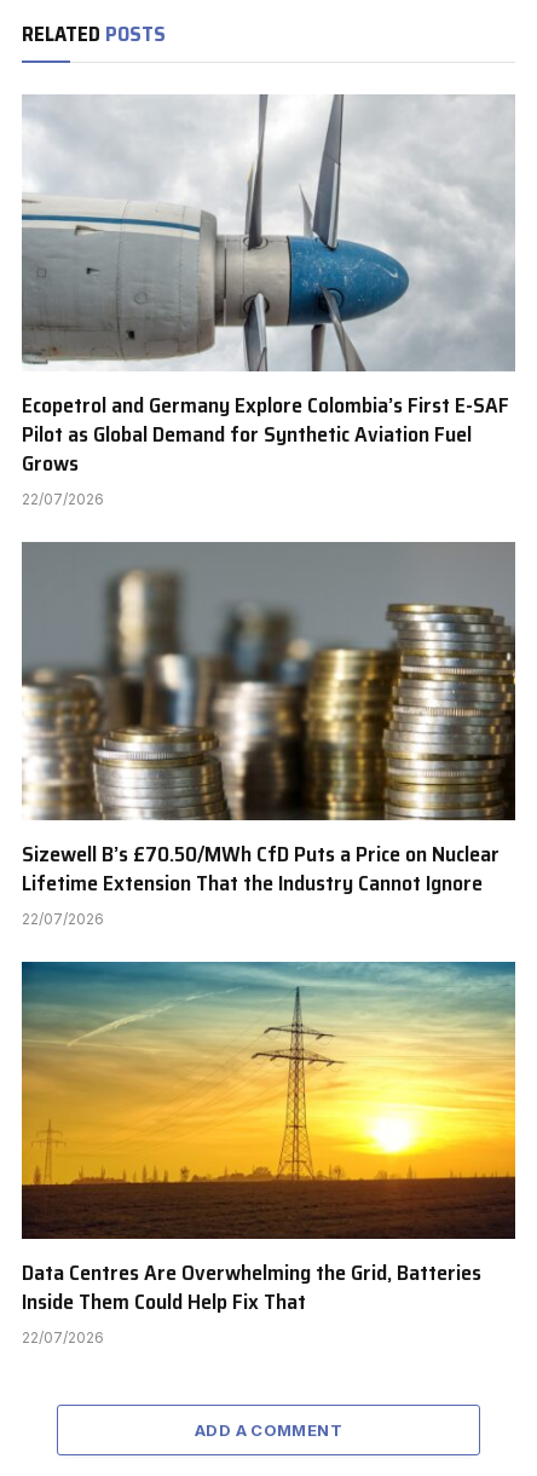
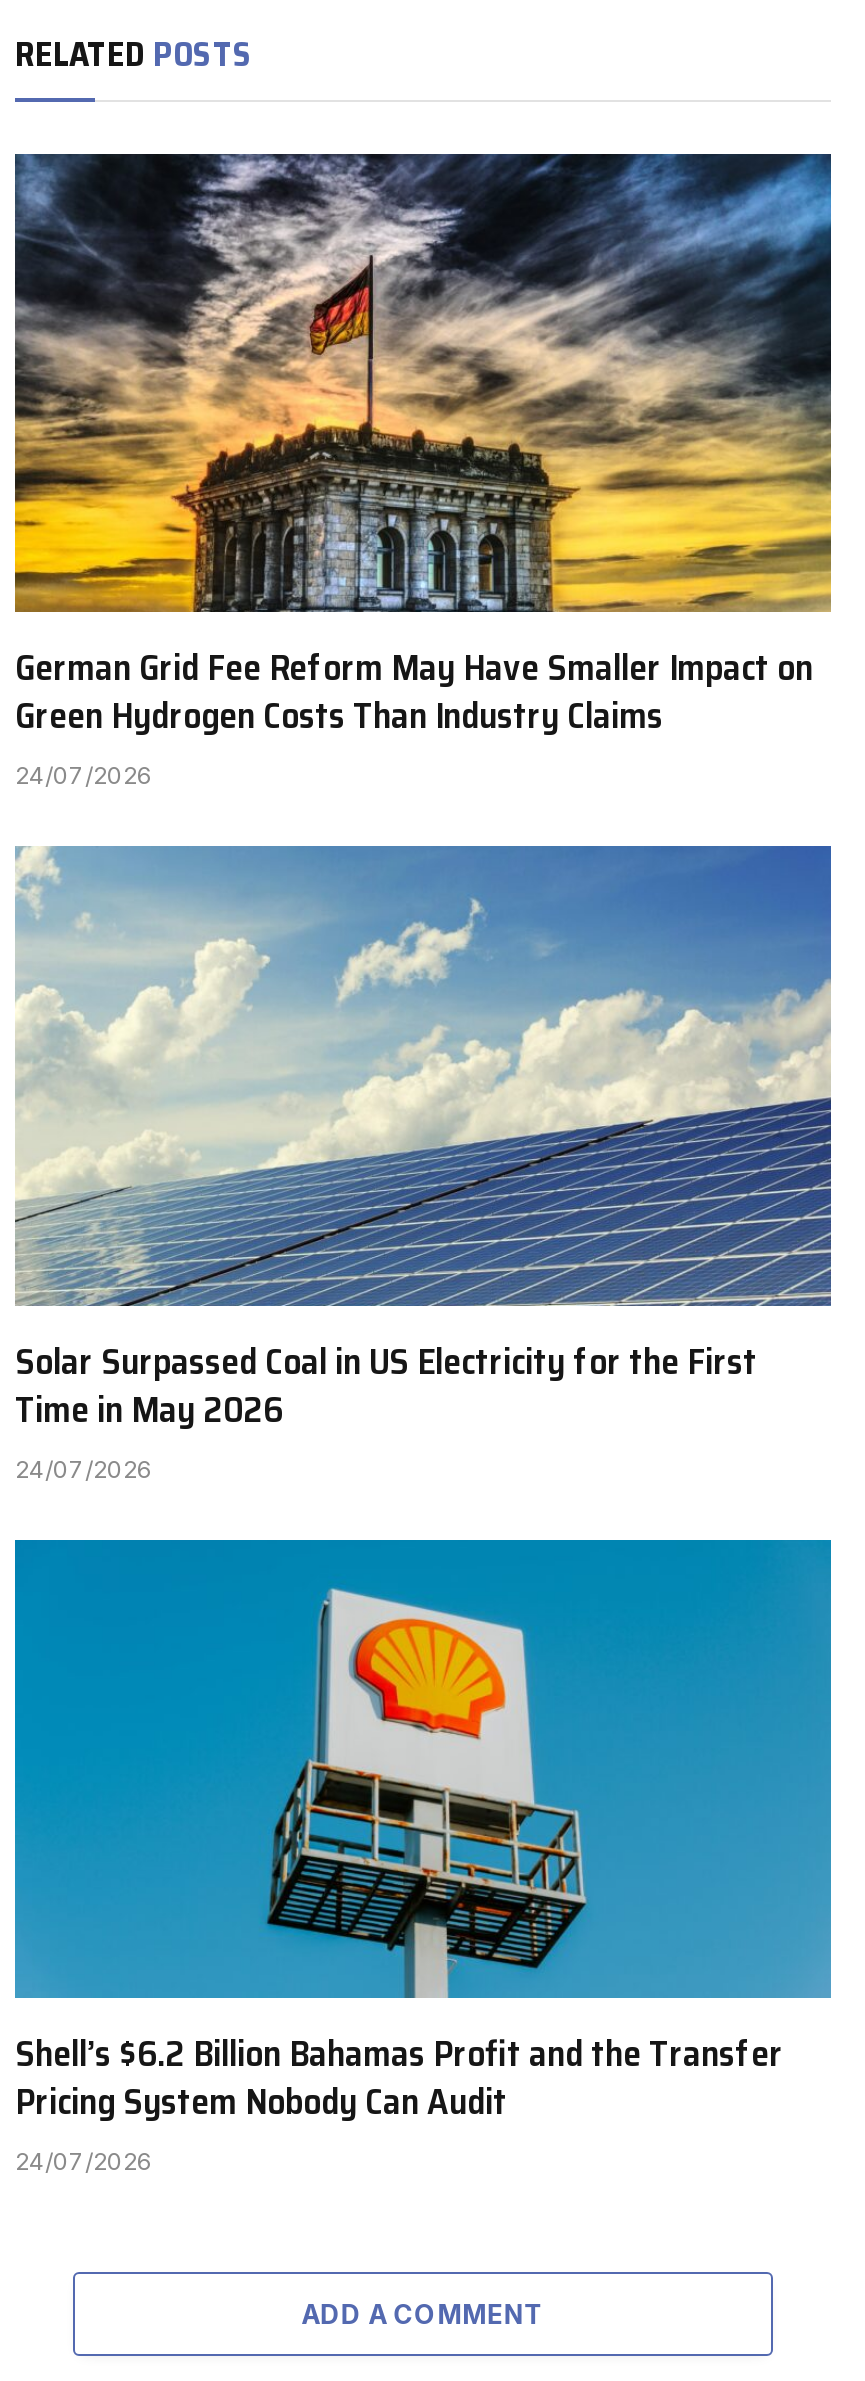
[21,94,515,508] [image] | Ecopetrol and Germany Explore Colombia’s First E-SAF | Pilot as Global Demand for Synthetic Aviation Fuel | Grows | 22/07/2026 -> [13,152,833,790] [image] | German Grid Fee Reform May Have Smaller Impact on | Green Hydrogen Costs Than Industry Claims | 24/07/2026
[22,542,516,927] [image] | Sizewell B’s £70.50/MWh CfD Puts a Price on Nuclear | Lifetime Extension That the Industry Cannot Ignore | 22/07/2026 -> [15,846,833,1483] [image] | Solar Surpassed Coal in US Electricity for the First | Time in May 2026 | 24/07/2026
[21,961,516,1347] [image] | Data Centres Are Overwhelming the Grid, Batteries | Inside Them Could Help Fix That | 22/07/2026 -> [13,1538,833,2176] [image] | Shell’s $6.2 Billion Bahamas Profit and the Transfer | Pricing System Nobody Can Audit | 24/07/2026

